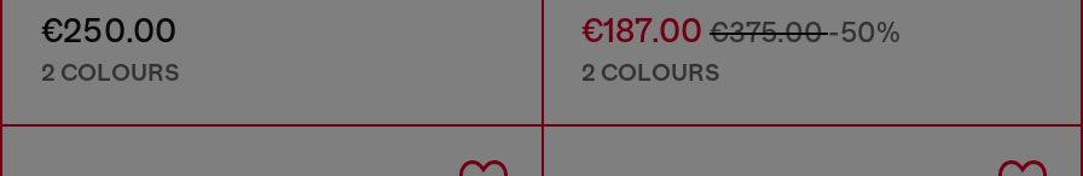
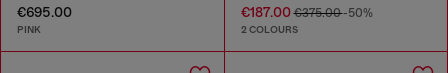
[41,10,179,88] €250.00 | 2 COLOURS -> [17,4,72,36] €695.00 | PINK

